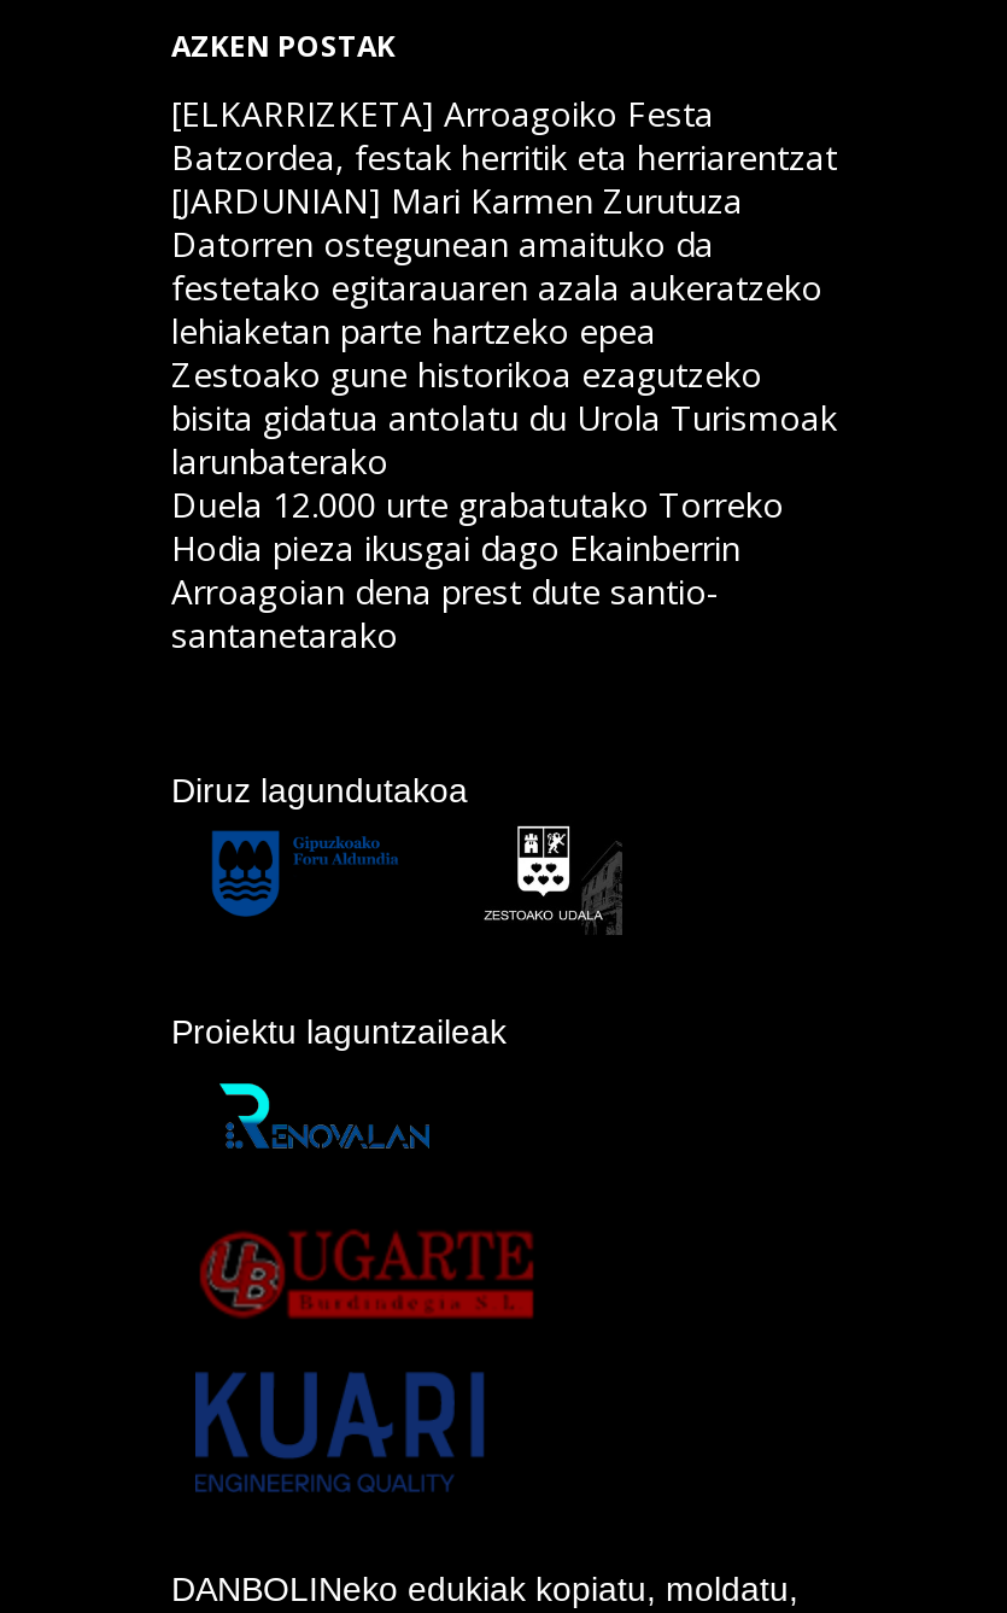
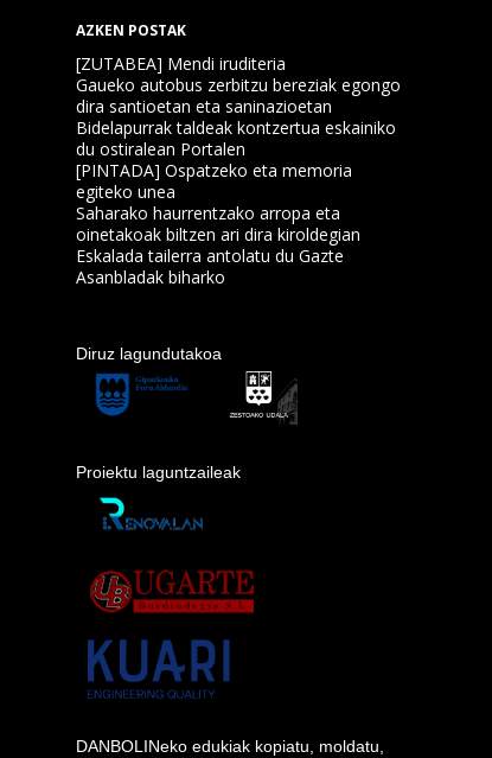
[171,90,837,657] [ELKARRIZKETA] Arroagoiko Festa | Batzordea, festak herritik eta herriarentzat | [JARDUNIAN] Mari Karmen Zurutuza | Datorren ostegunean amaituko da | festetako egitarauaren azala aukeratzeko | lehiaketan parte hartzeko epea | Zestoako gune historikoa ezagutzeko | bisita gidatua antolatu du Urola Turismoak | larunbaterako | Duela 12.000 urte grabatutako Torreko | Hodia pieza ikusgai dago Ekainberrin | Arroagoian dena prest dute santio- | santanetarako -> [76,52,401,288] [ZUTABEA] Mendi iruditeria | Gaueko autobus zerbitzu bereziak egongo | dira santioetan eta saninazioetan | Bidelapurrak taldeak kontzertua eskainiko | du ostiralean Portalen | [PINTADA] Ospatzeko eta memoria | egiteko unea | Saharako haurrentzako arropa eta | oinetakoak biltzen ari dira kiroldegian | Eskalada tailerra antolatu du Gazte | Asanbladak biharko

